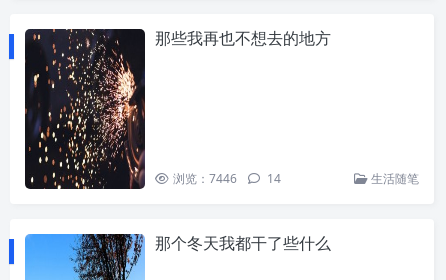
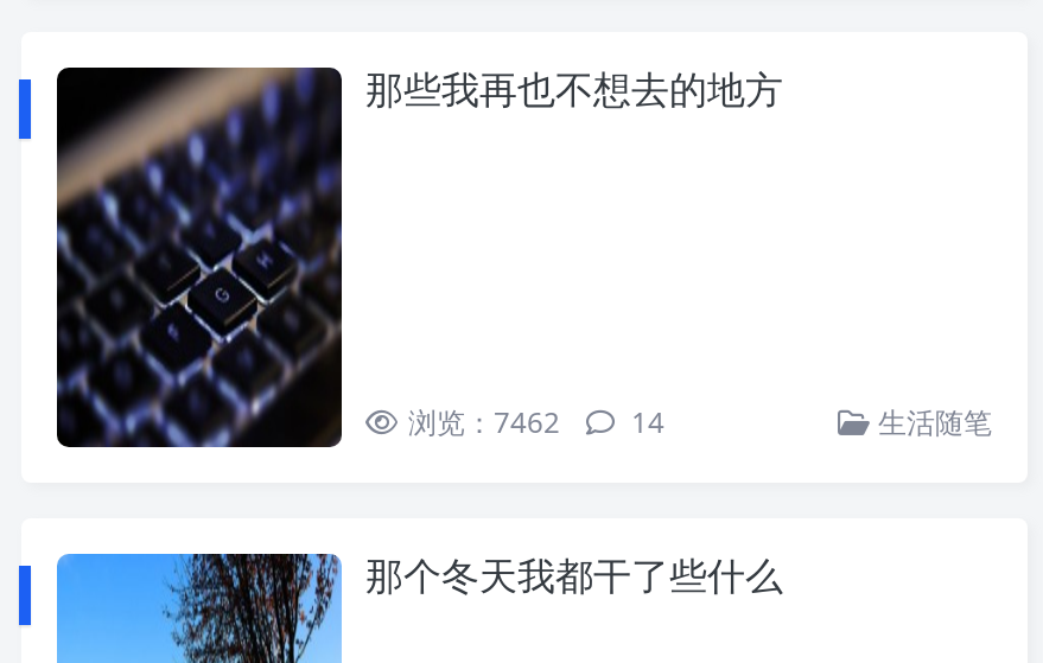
[24,28,281,190] [image] | 浏览：7446 14 -> [55,65,664,450] [image] | 浏览：7462 14

